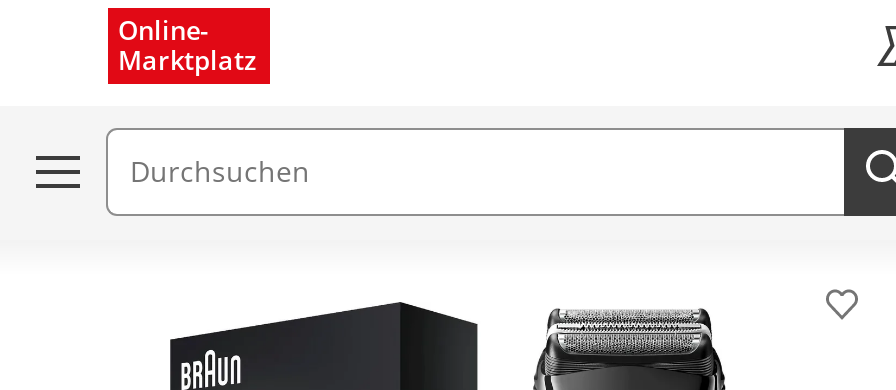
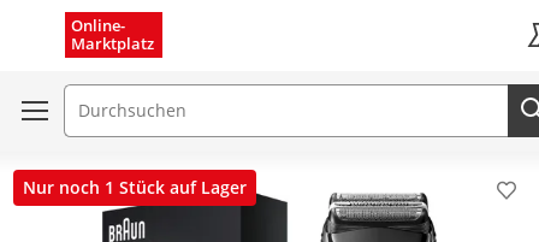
none -> [23,176,247,199] Nur noch 1 Stück auf Lager

